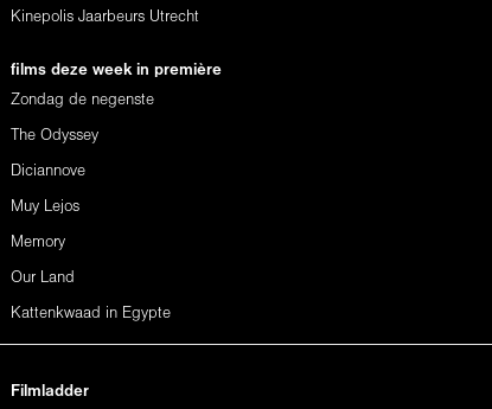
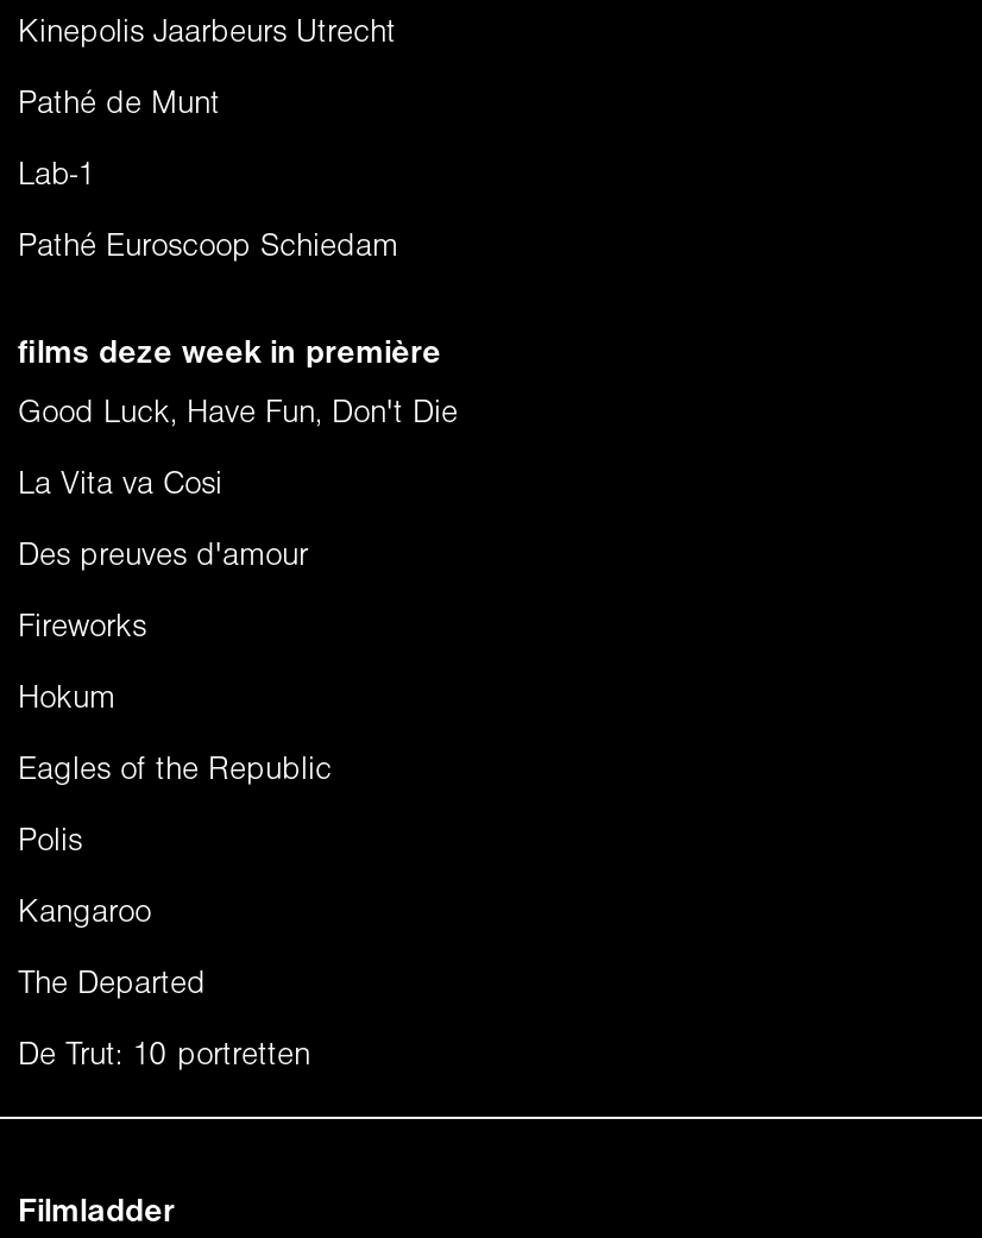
none -> [18,92,398,260] Pathé de Munt | Lab-1 | Pathé Euroscoop Schiedam
[11,94,171,320] Zondag de negenste | The Odyssey | Diciannove | Muy Lejos | Memory | Our Land | Kattenkwaad in Egypte -> [18,401,458,1069] Good Luck, Have Fun, Don't Die | La Vita va Cosi | Des preuves d'amour | Fireworks | Hokum | Eagles of the Republic | Polis | Kangaroo | The Departed | De Trut: 10 portretten

